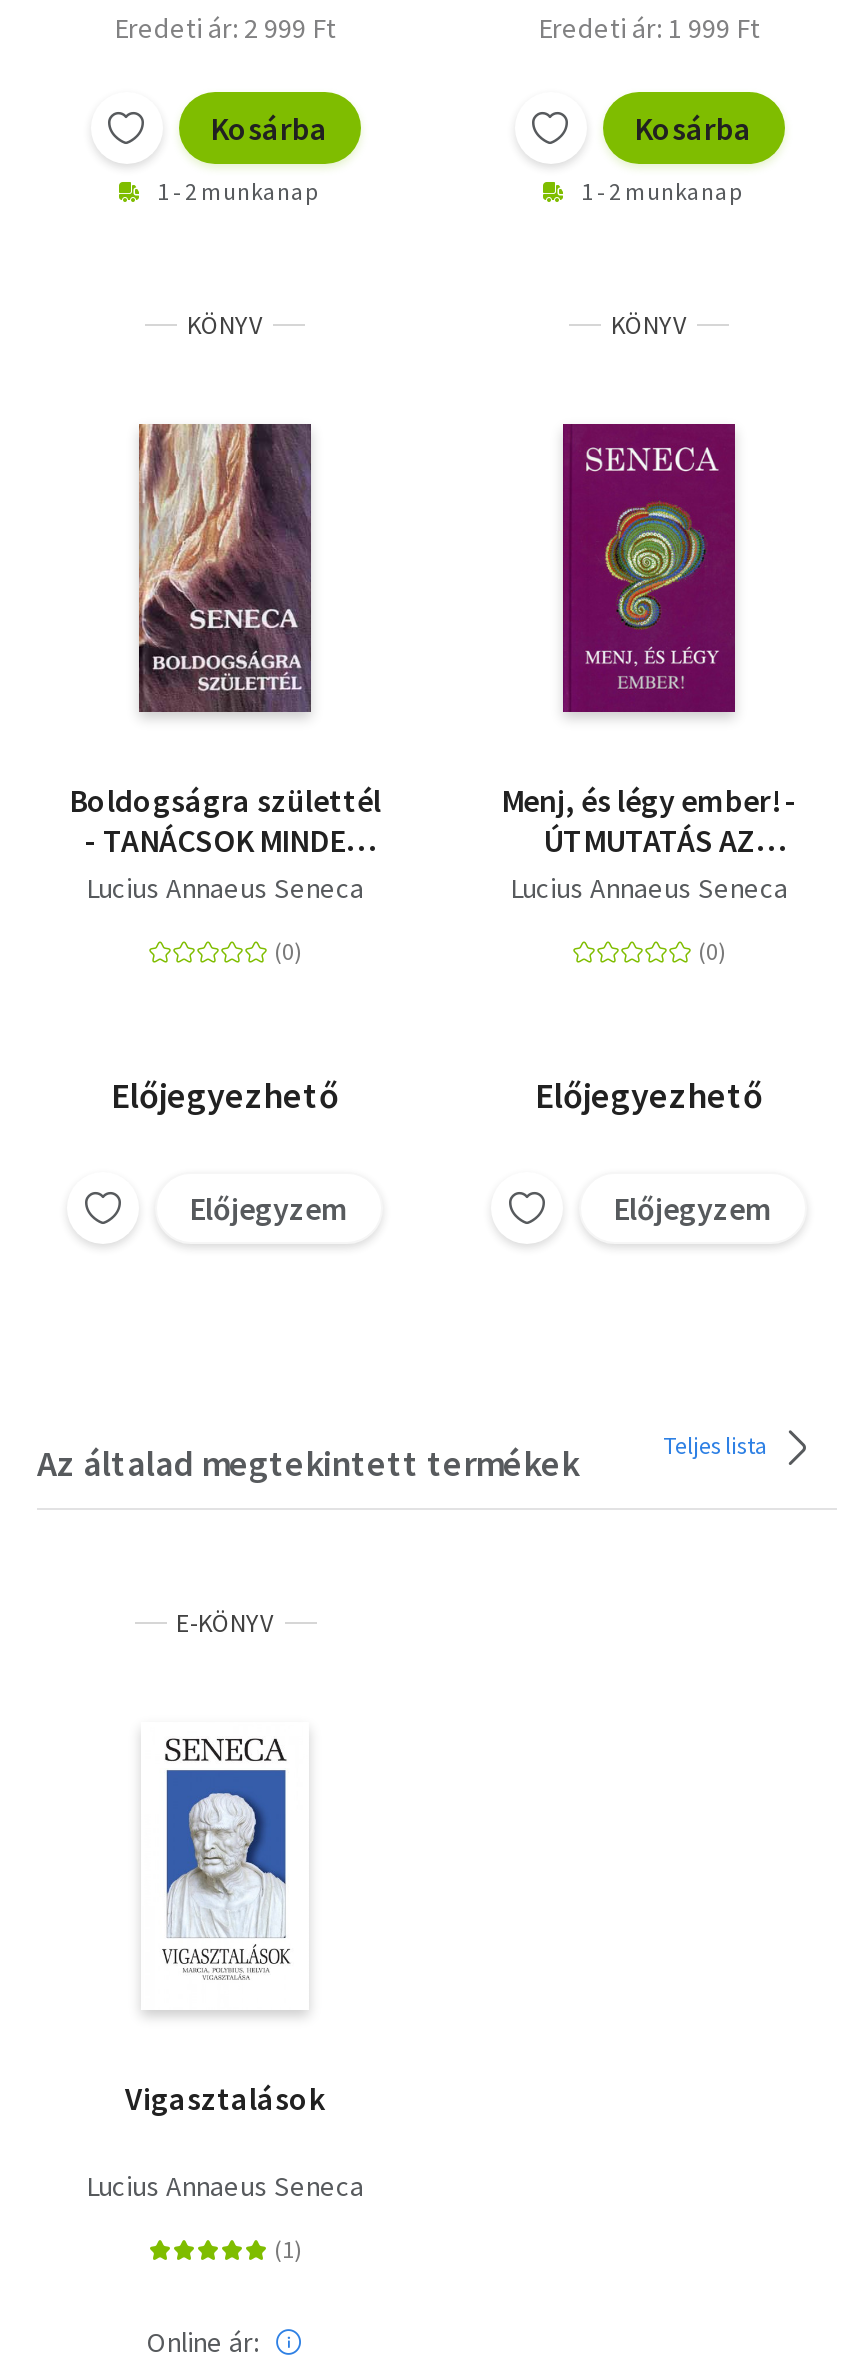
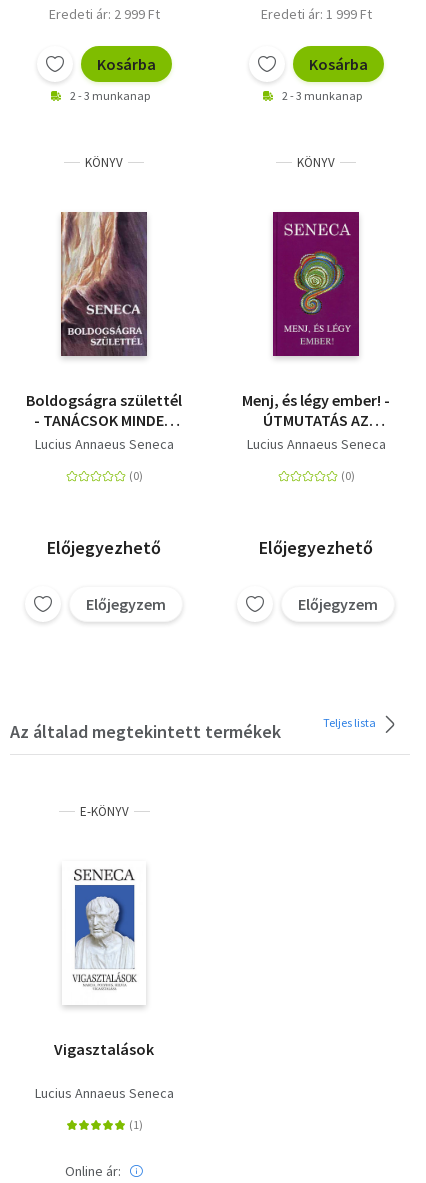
[157,175,317,205] 1 - 2 munkanap -> [70,88,150,103] 2 - 3 munkanap
[581,175,741,205] 1 - 2 munkanap -> [282,88,362,103] 2 - 3 munkanap

